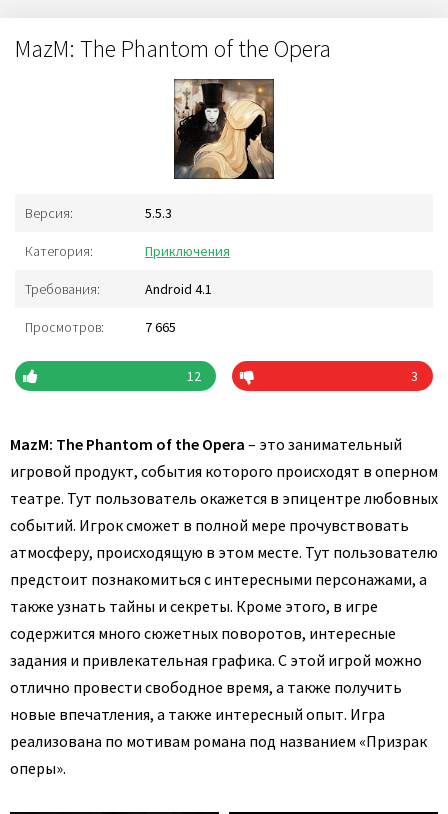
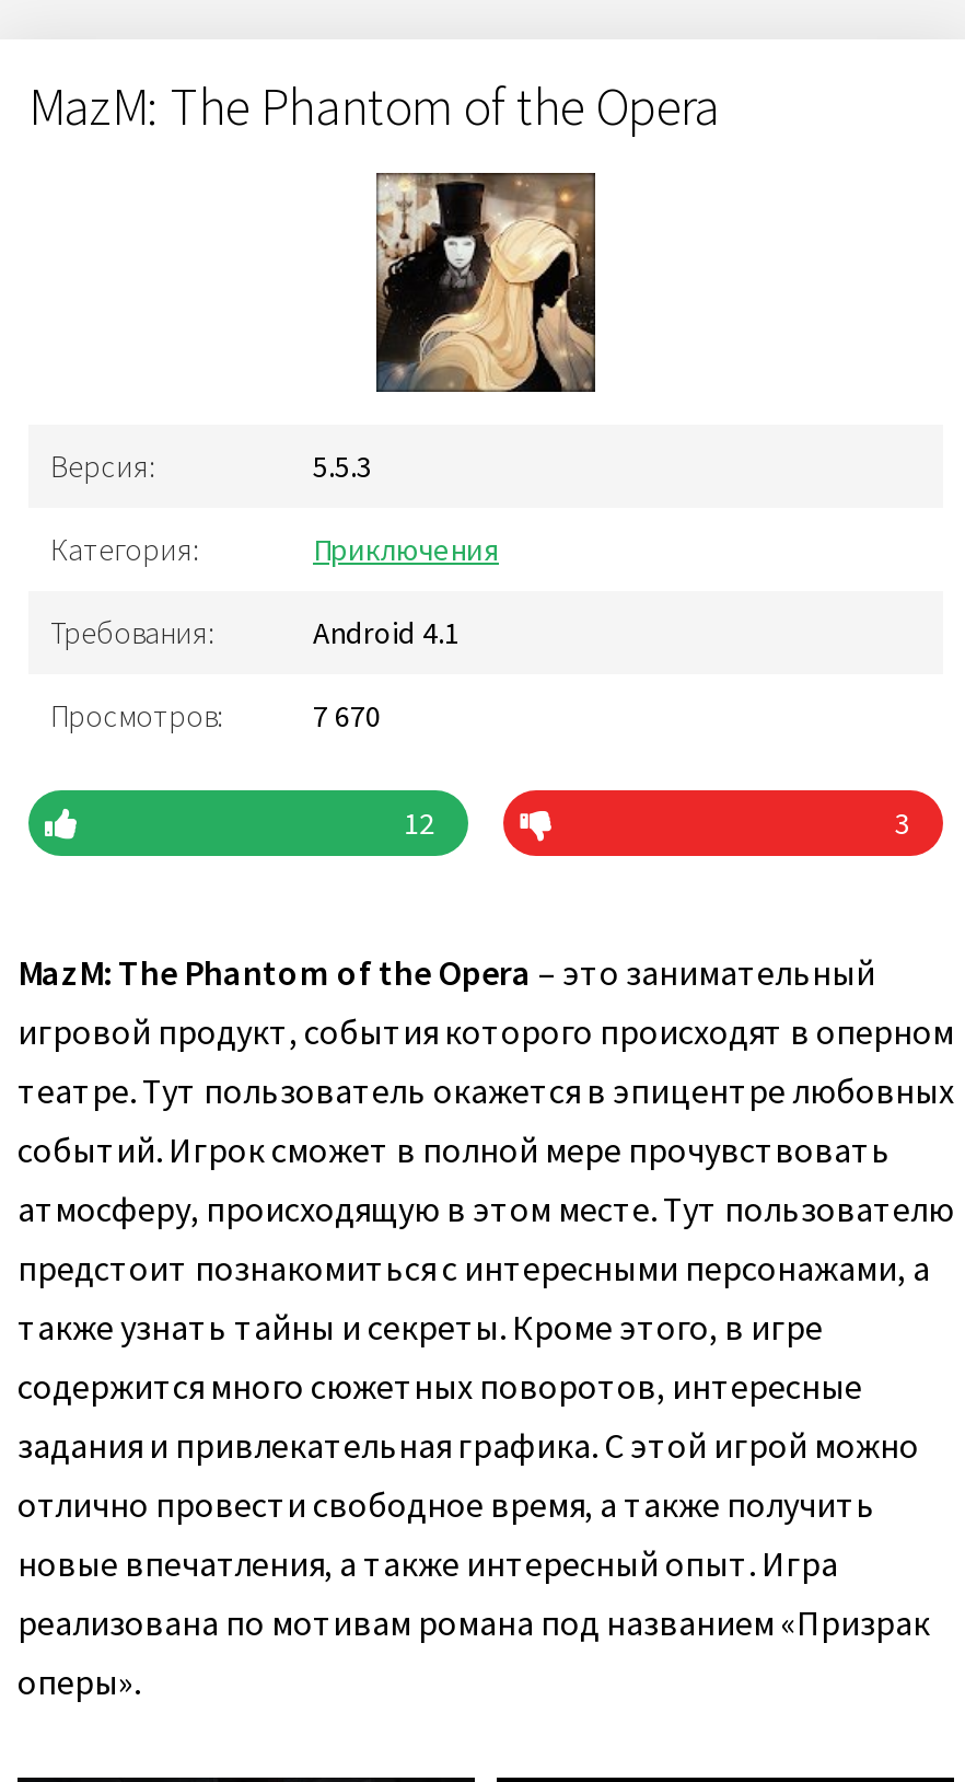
[145,318,176,336] 7 665 -> [313,696,381,736] 7 670

